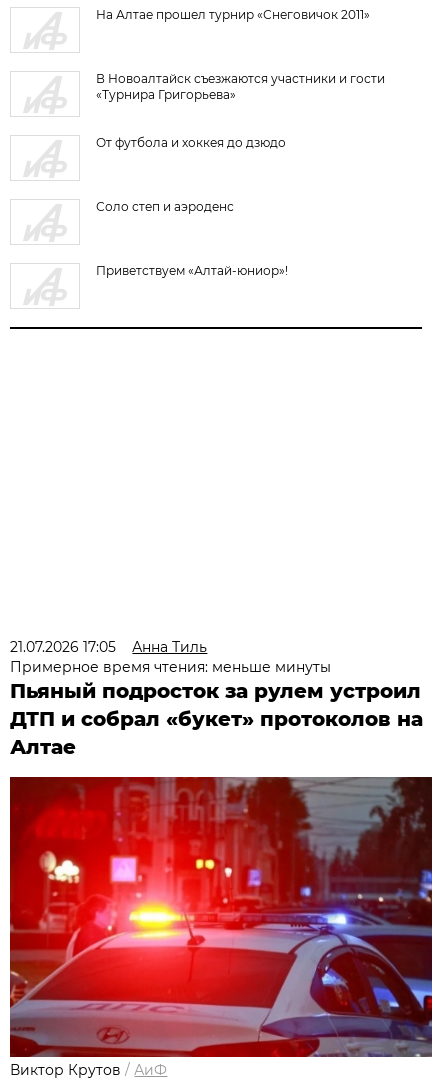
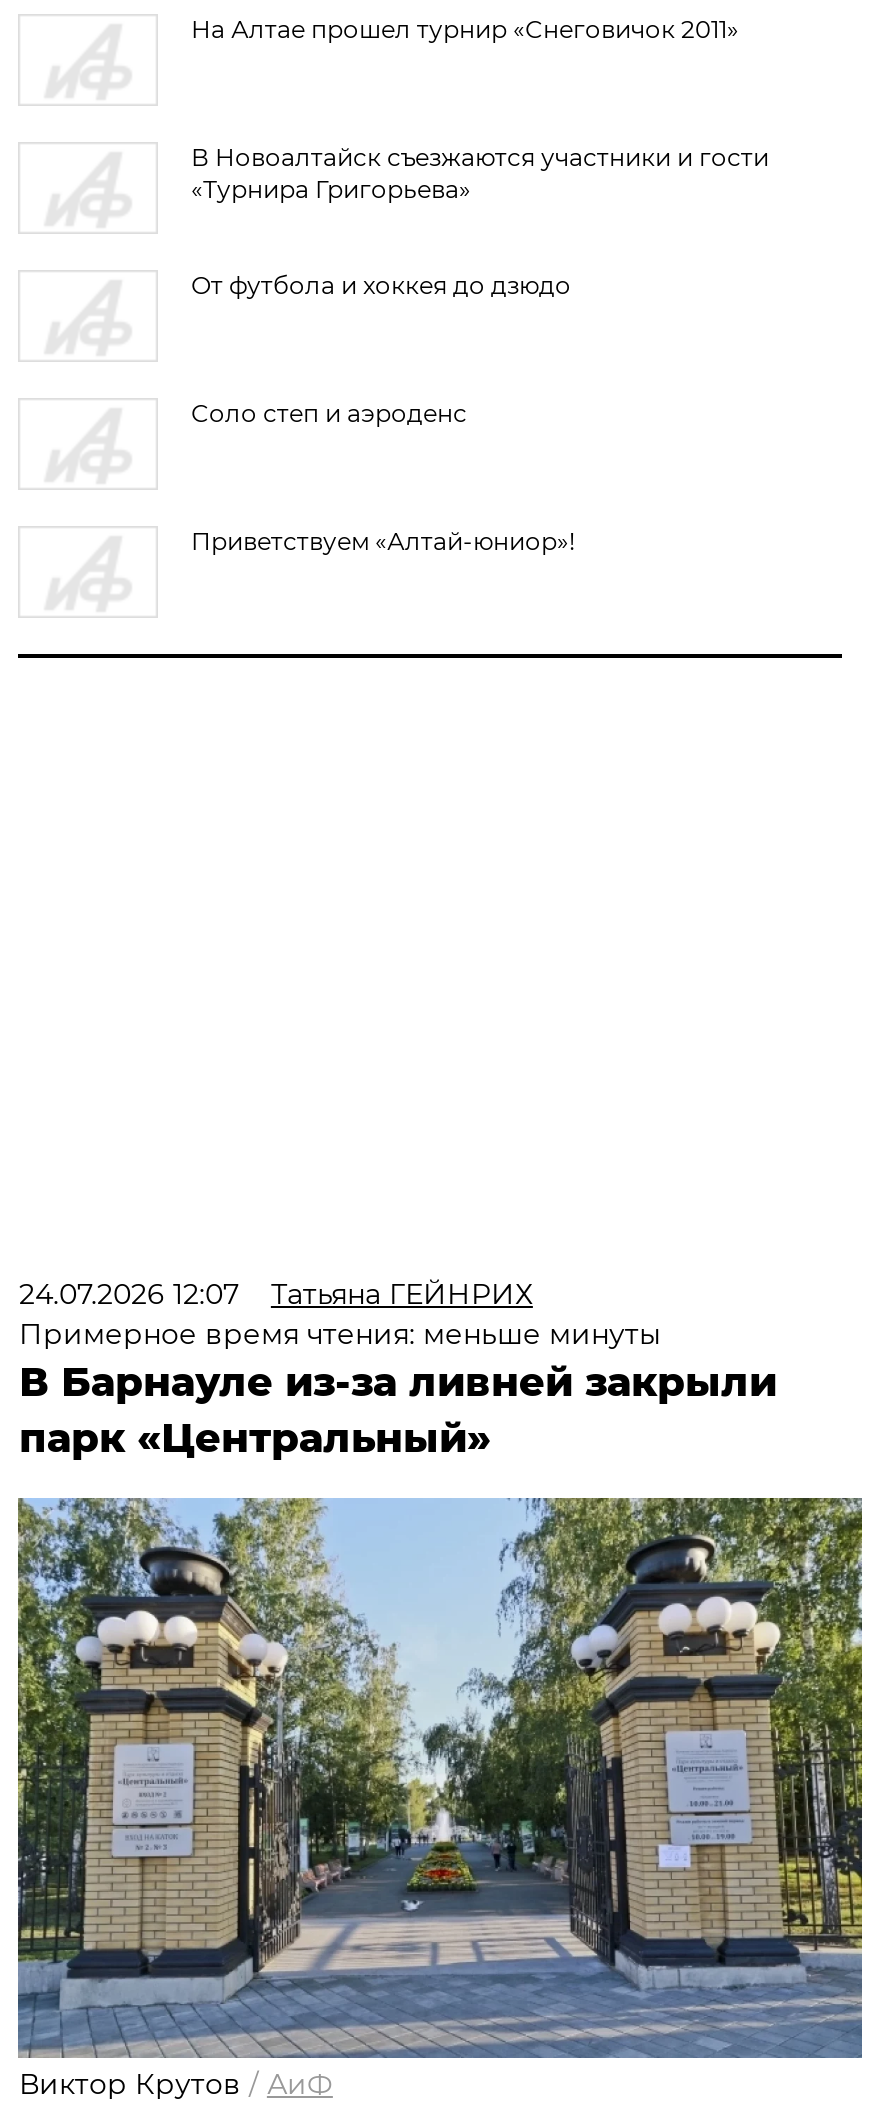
[10,638,207,656] 21.07.2026 17:05 | Анна Тиль -> [19,1276,533,1312] 24.07.2026 12:07 | Татьяна ГЕЙНРИХ
[10,679,423,759] Пьяный подросток за рулем устроил | ДТП и собрал «букет» протоколов на | Алтае -> [19,1358,777,1462] В Барнауле из-за ливней закрыли | парк «Центральный»
[9,776,433,1058] [image] -> [16,1496,864,2060] [image]

